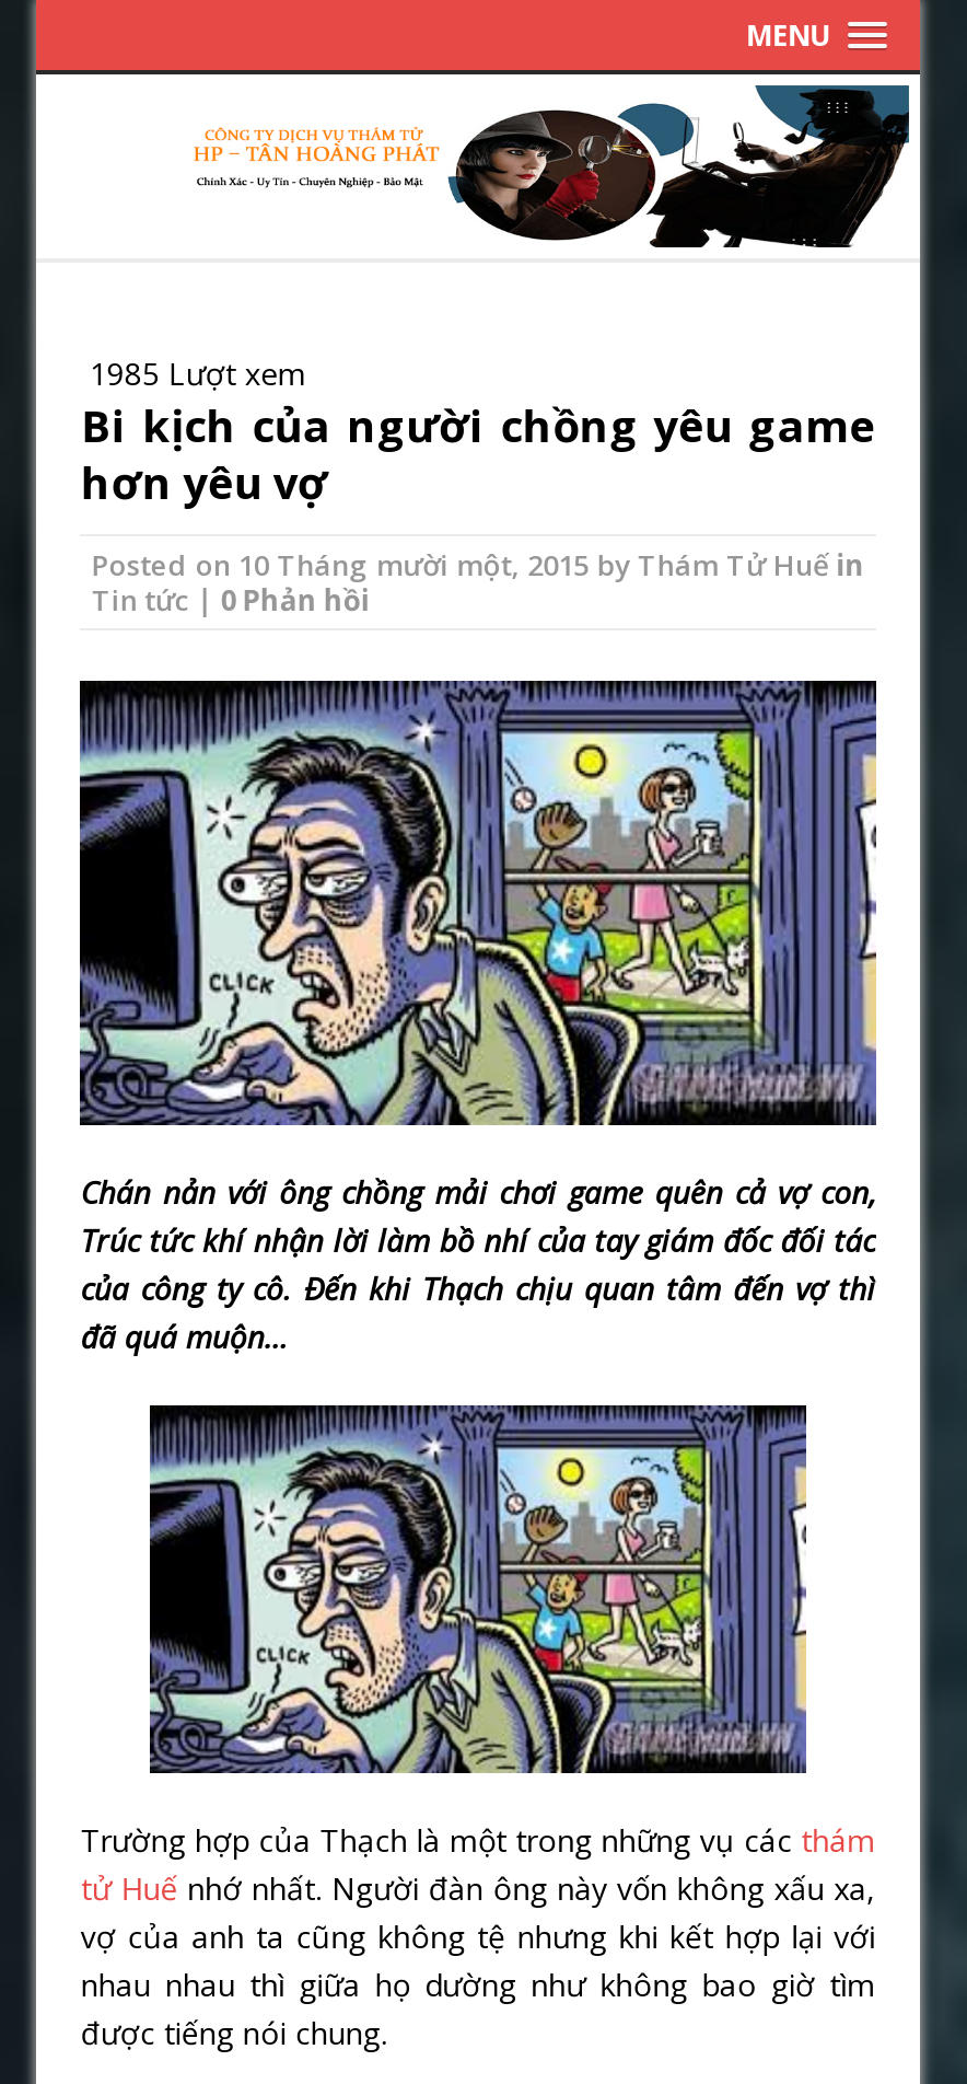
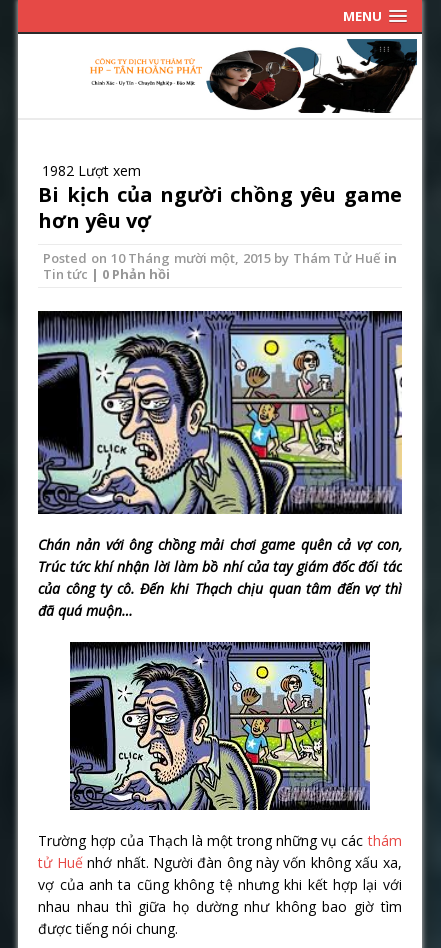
[81,352,306,394] 1985 Lượt xem -> [38,161,141,180] 1982 Lượt xem

